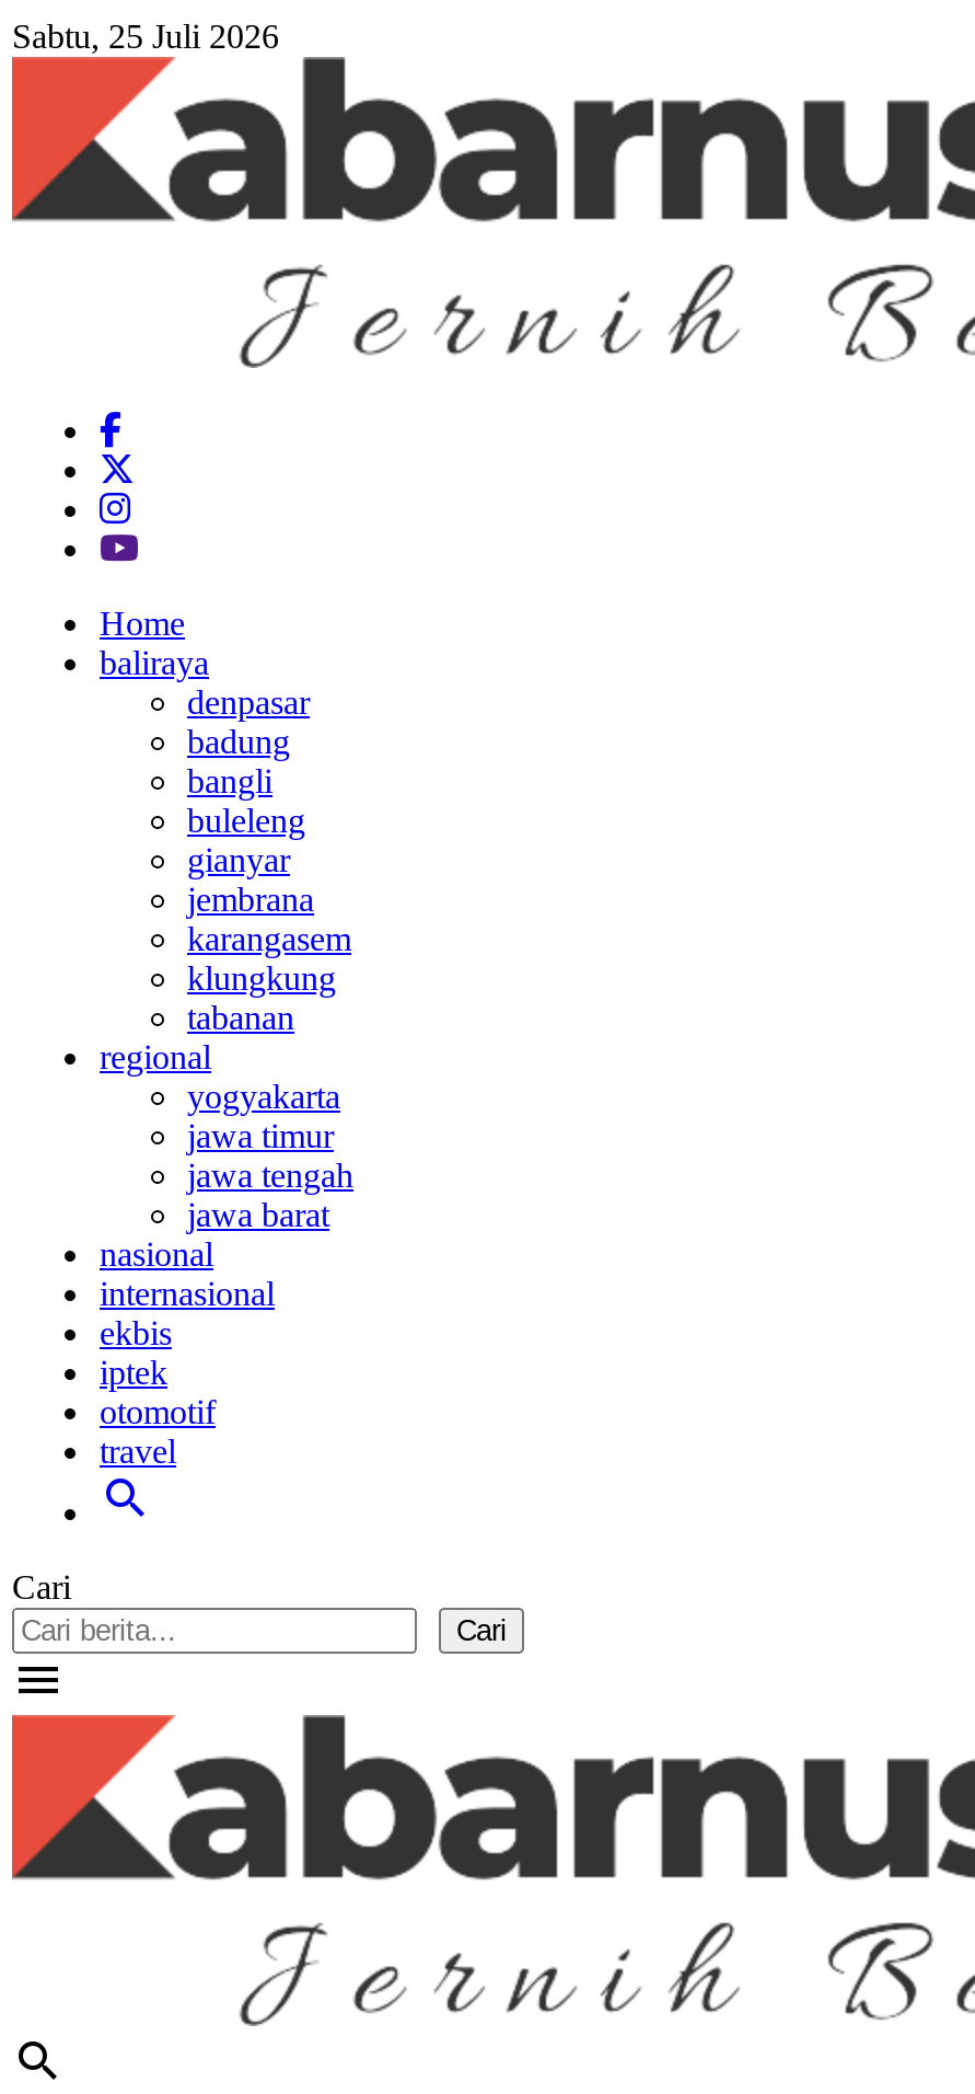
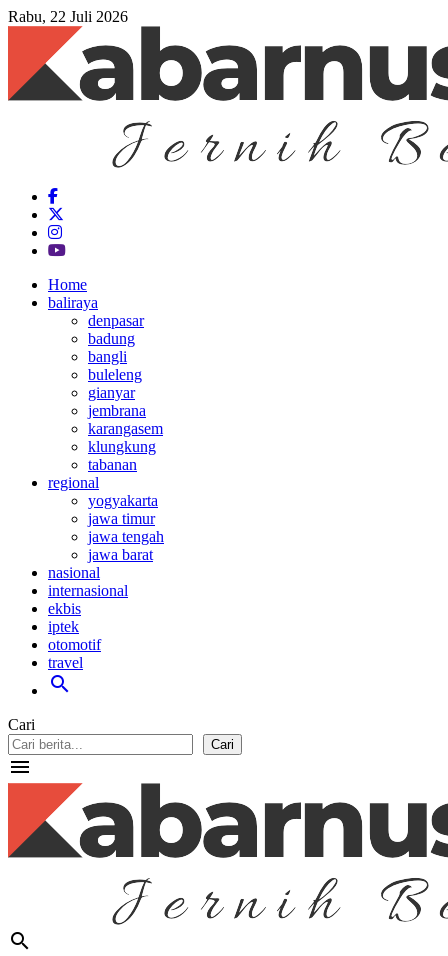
[12,18,279,55] Sabtu, 25 Juli 2026 -> [8,8,128,25] Rabu, 22 Juli 2026

